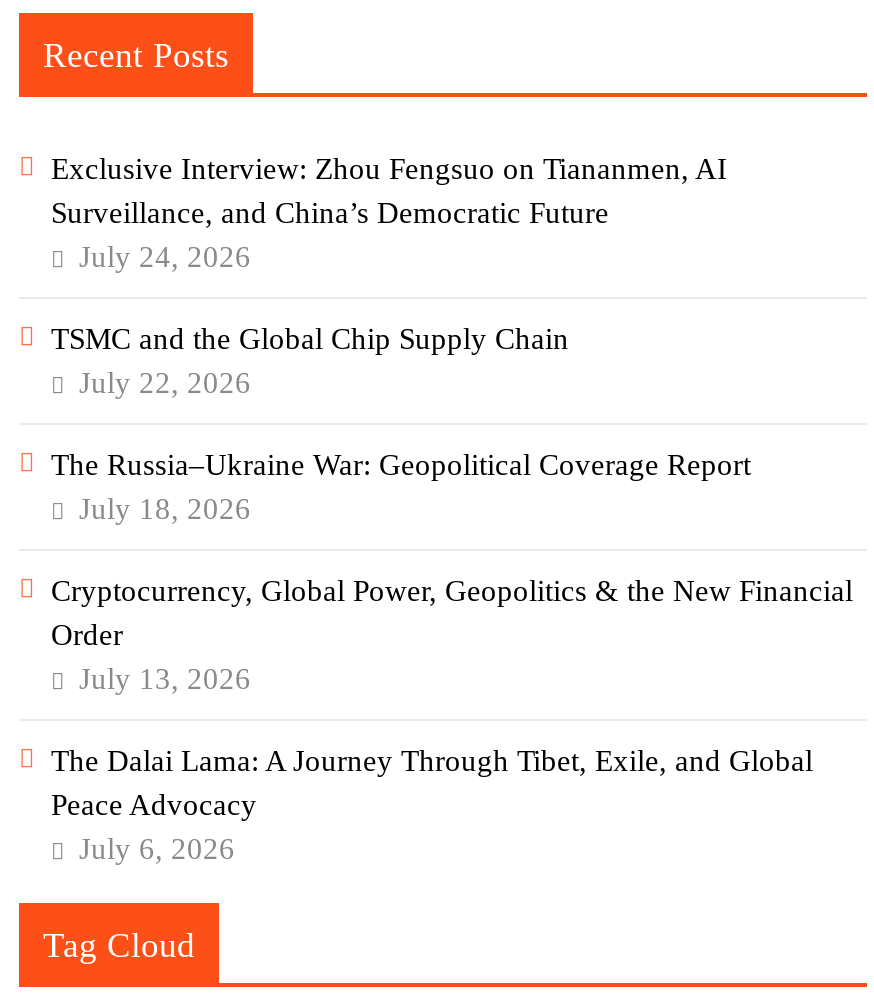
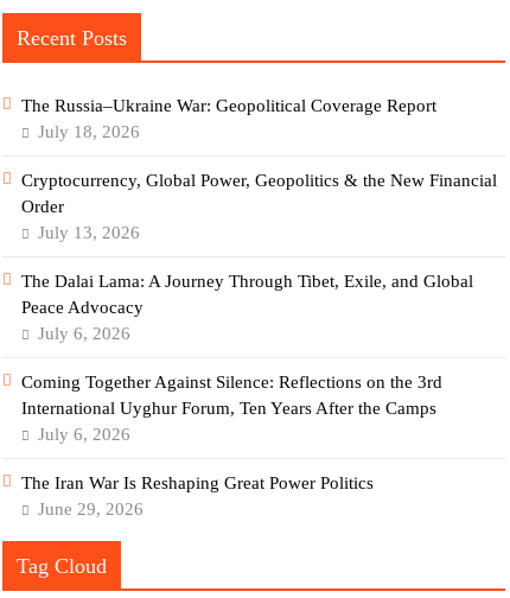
[51,152,727,398] Exclusive Interview: Zhou Fengsuo on Tiananmen, AI | Surveillance, and China’s Democratic Future | July 24, 2026 | TSMC and the Global Chip Supply Chain | July 22, 2026 -> none
moved [51,448,853,864] -> [21,96,497,343]: The Russia–Ukraine War: Geopolitical Coverage Report | July 18, 2026 | Cryptocurrency, Global Power, Geopolitics & the New Financial | Order | July 13, 2026 | The Dalai Lama: A Journey Through Tibet, Exile, and Global | Peace Advocacy | July 6, 2026
none -> [21,373,442,519] Coming Together Against Silence: Reflections on the 3rd | International Uyghur Forum, Ten Years After the Camps | July 6, 2026 | The Iran War Is Reshaping Great Power Politics | June 29, 2026

